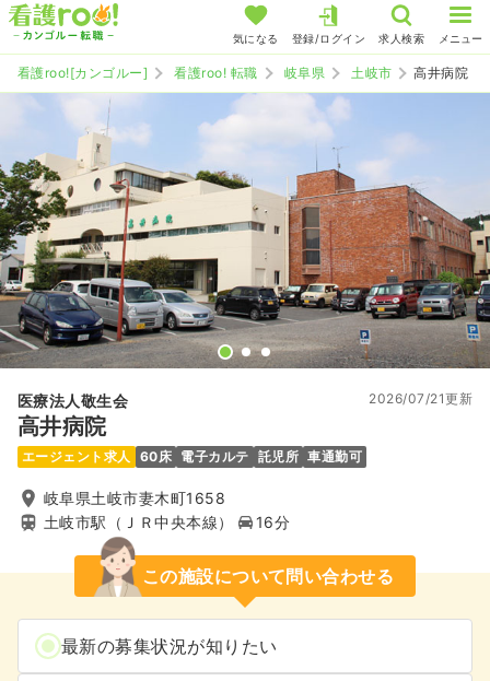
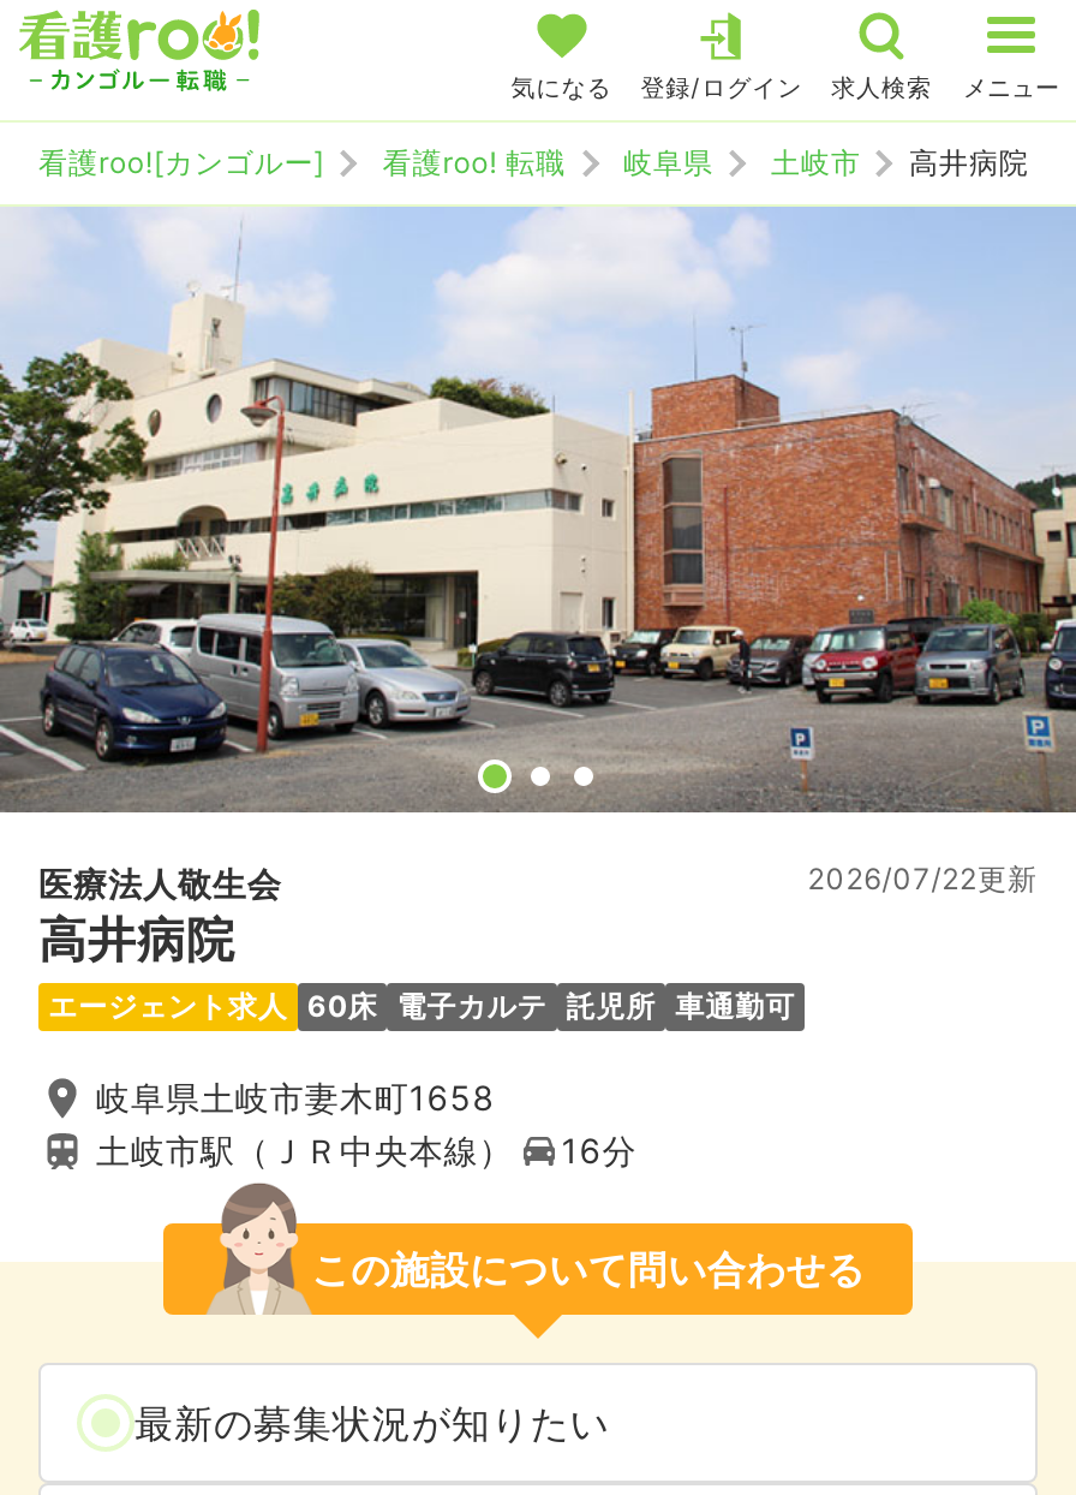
[369,390,472,407] 2026/07/21更新 -> [807,860,1038,897] 2026/07/22更新

